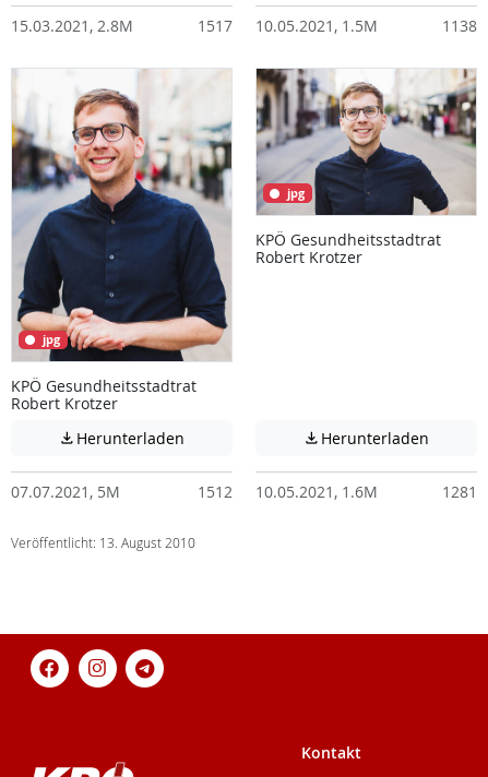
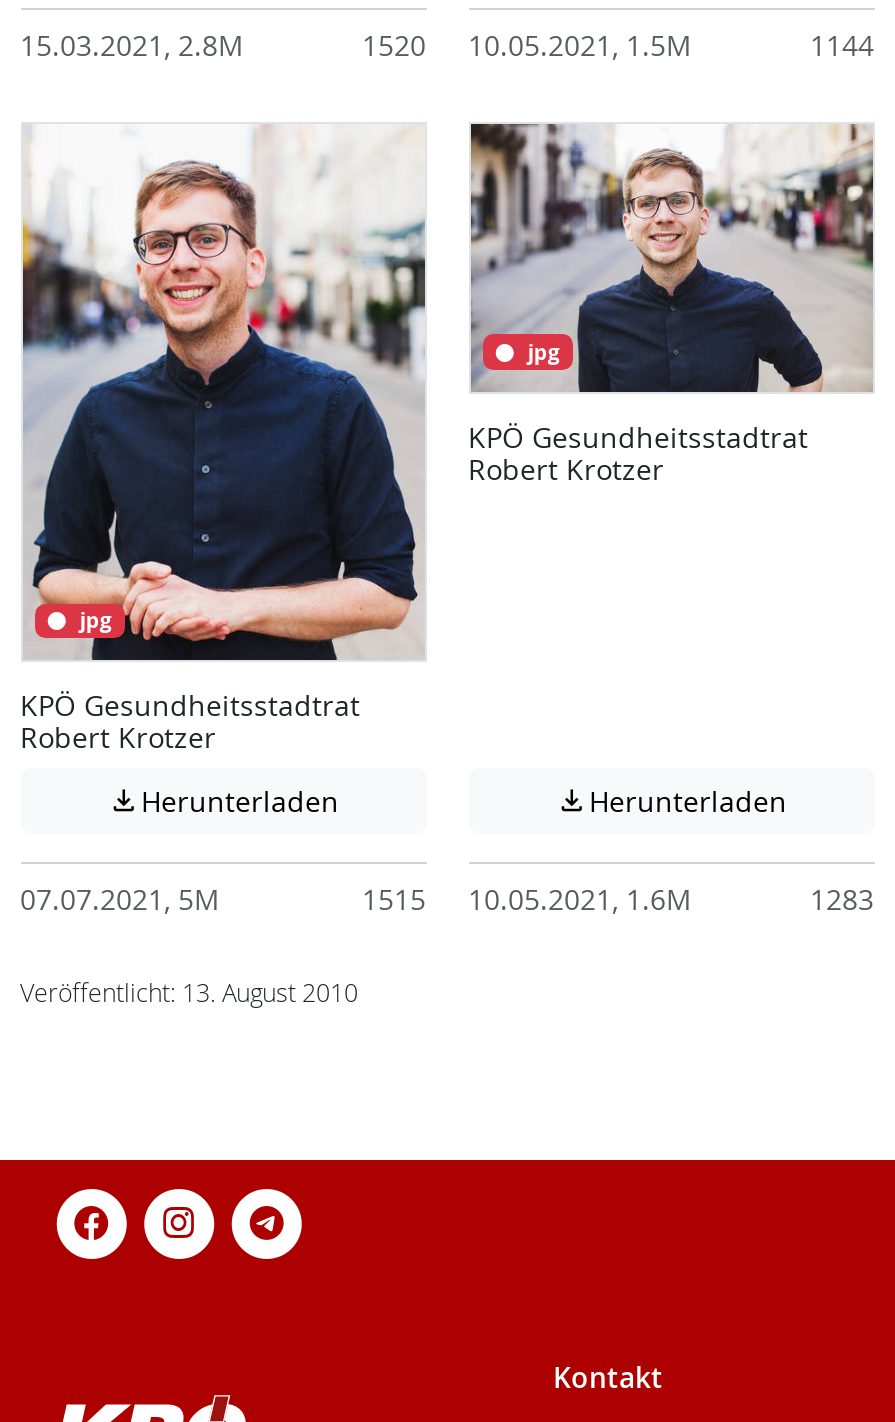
[197,15,377,36] 1517 10.05.2021, 1.5M -> [362,25,692,63] 1520 10.05.2021, 1.5M
[442,15,477,36] 1138 -> [810,25,874,63] 1144
[197,482,377,503] 1512 10.05.2021, 1.6M -> [362,881,692,919] 1515 10.05.2021, 1.6M
[442,482,477,503] 1281 -> [810,881,874,919] 1283

